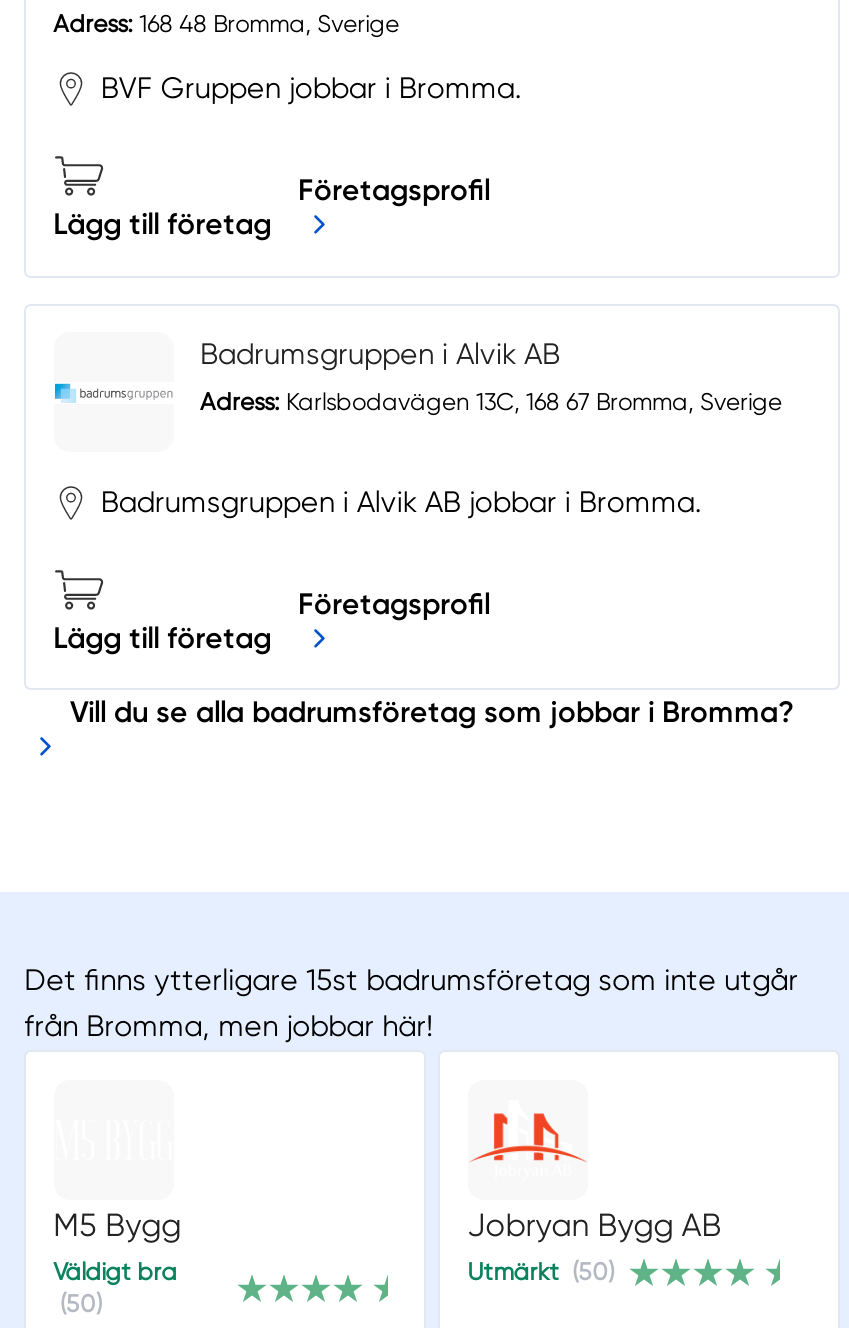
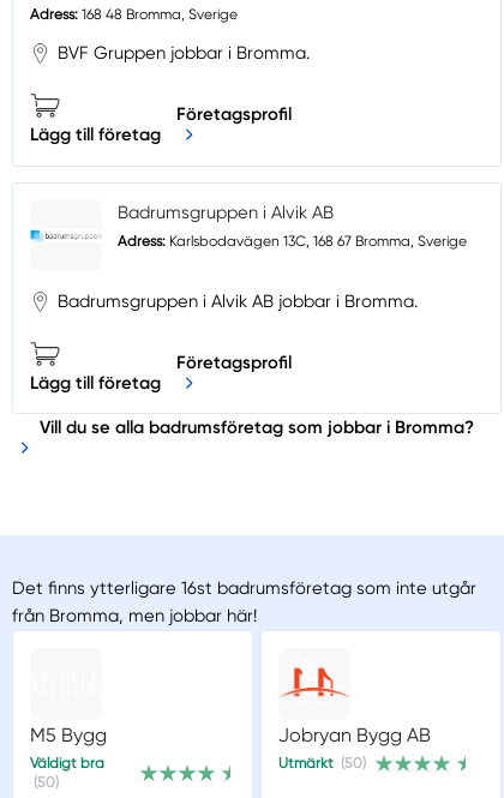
[24,963,798,999] Det finns ytterligare 15st badrumsföretag som inte utgår -> [12,578,477,599] Det finns ytterligare 16st badrumsföretag som inte utgår

